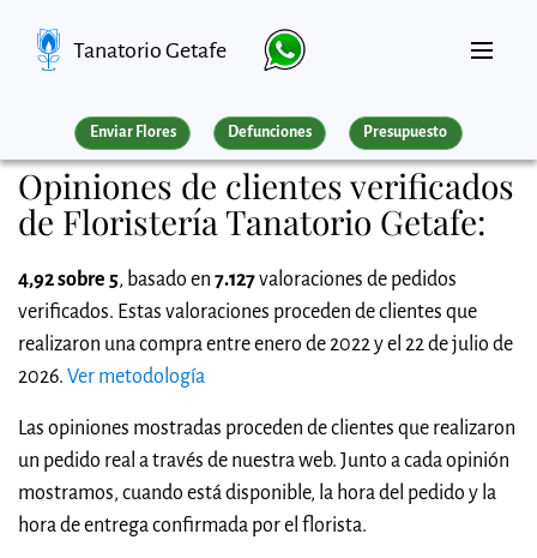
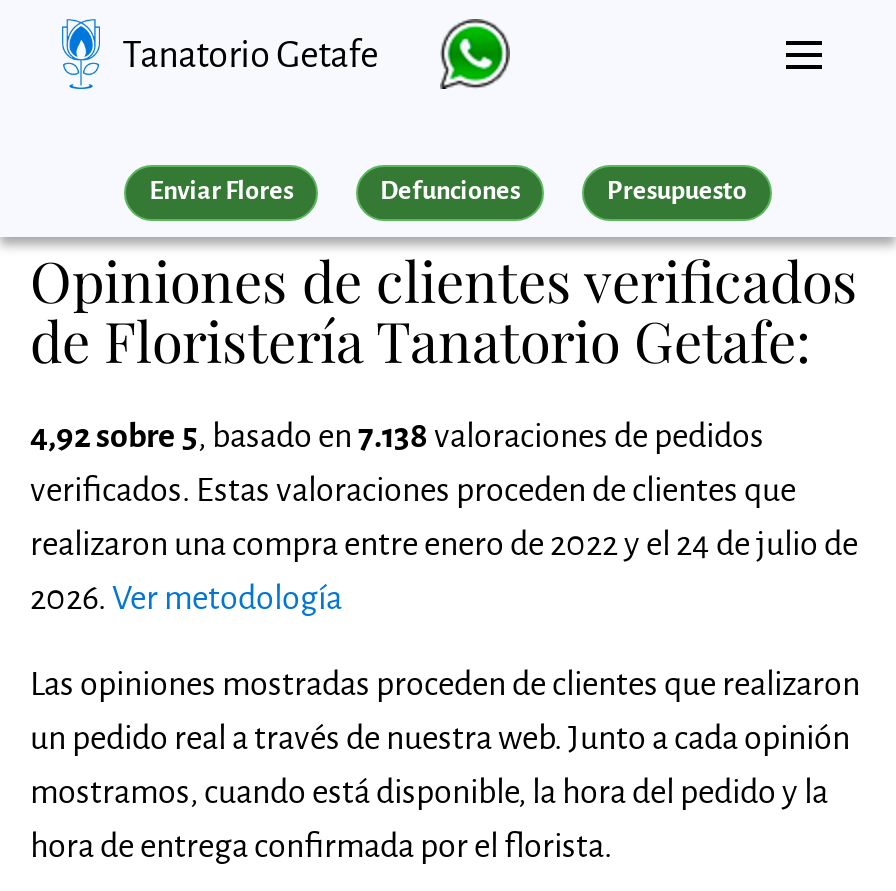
[18,269,457,290] 4,92 sobre 5, basado en 7.127 valoraciones de pedidos -> [30,419,764,455] 4,92 sobre 5, basado en 7.138 valoraciones de pedidos
[18,334,513,355] realizaron una compra entre enero de 2022 y el 22 de julio de -> [30,527,858,563] realizaron una compra entre enero de 2022 y el 24 de julio de

